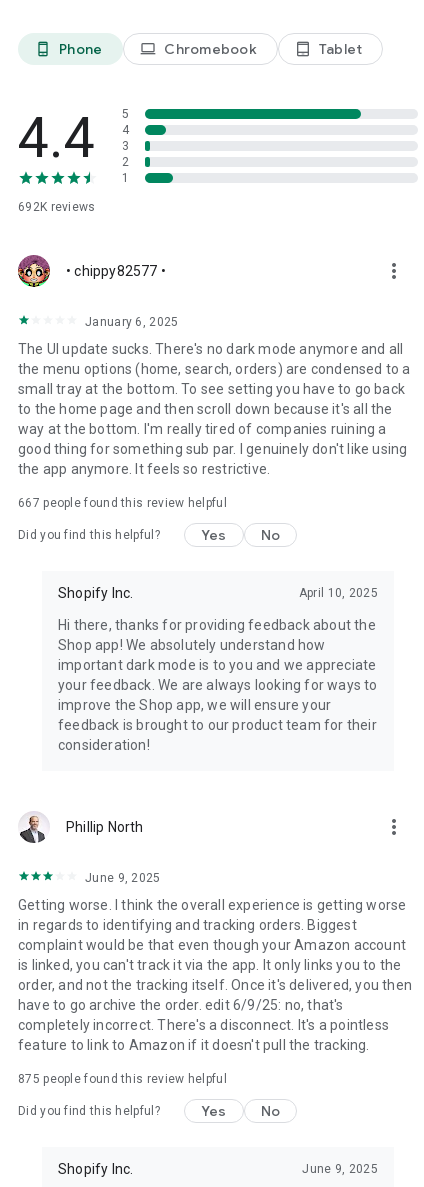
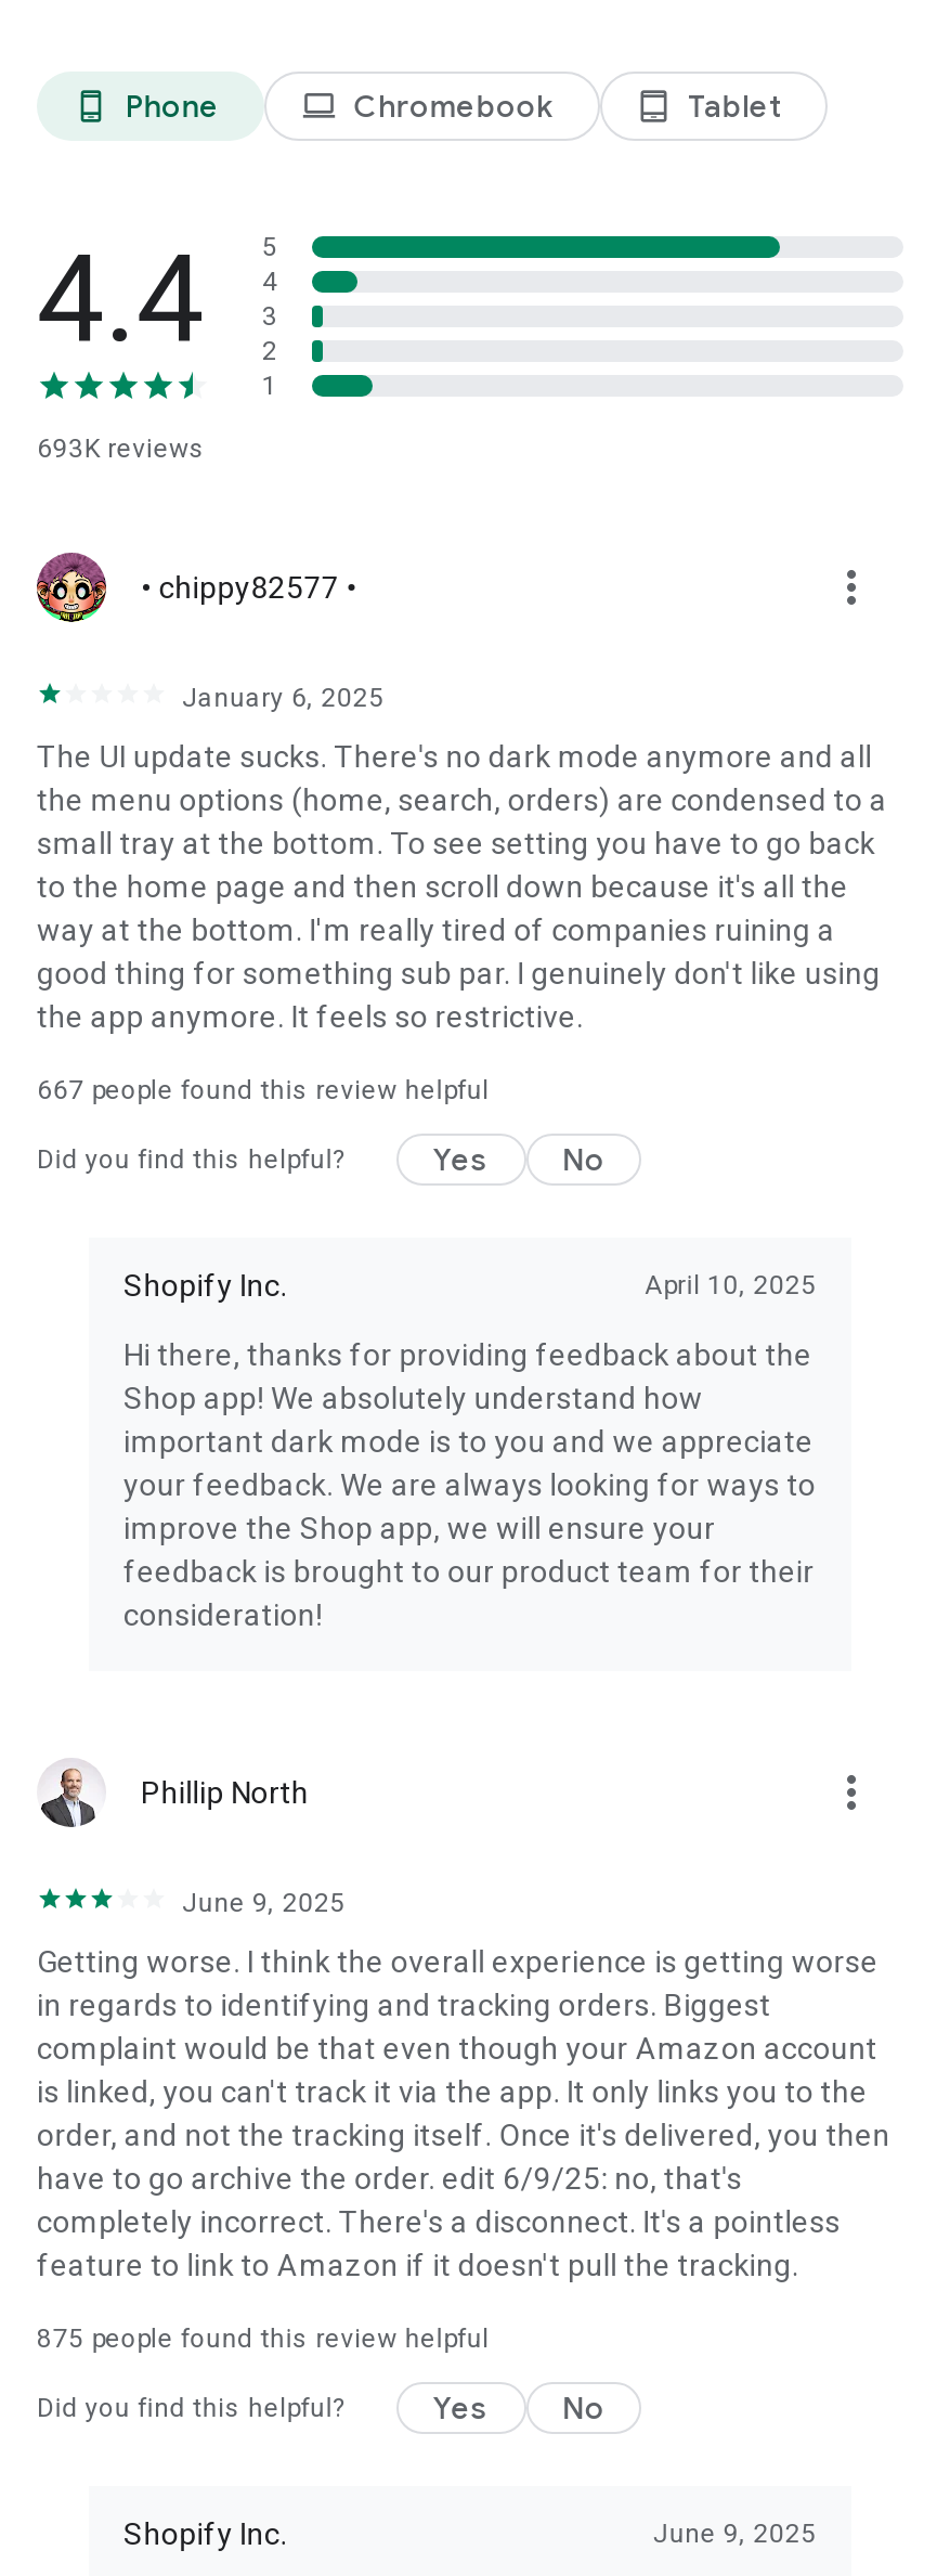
[18,200,96,214] 692K reviews -> [37,433,205,464] 693K reviews

